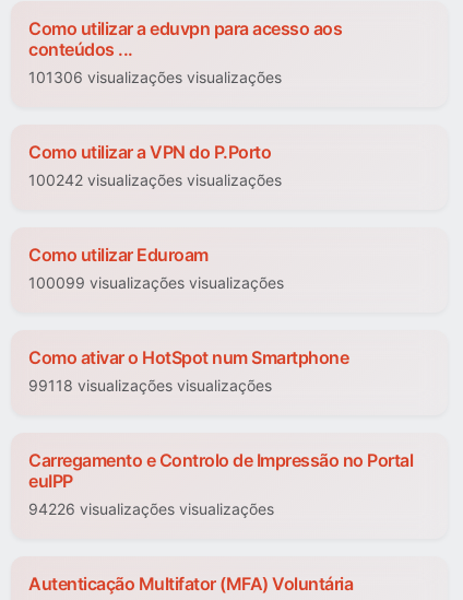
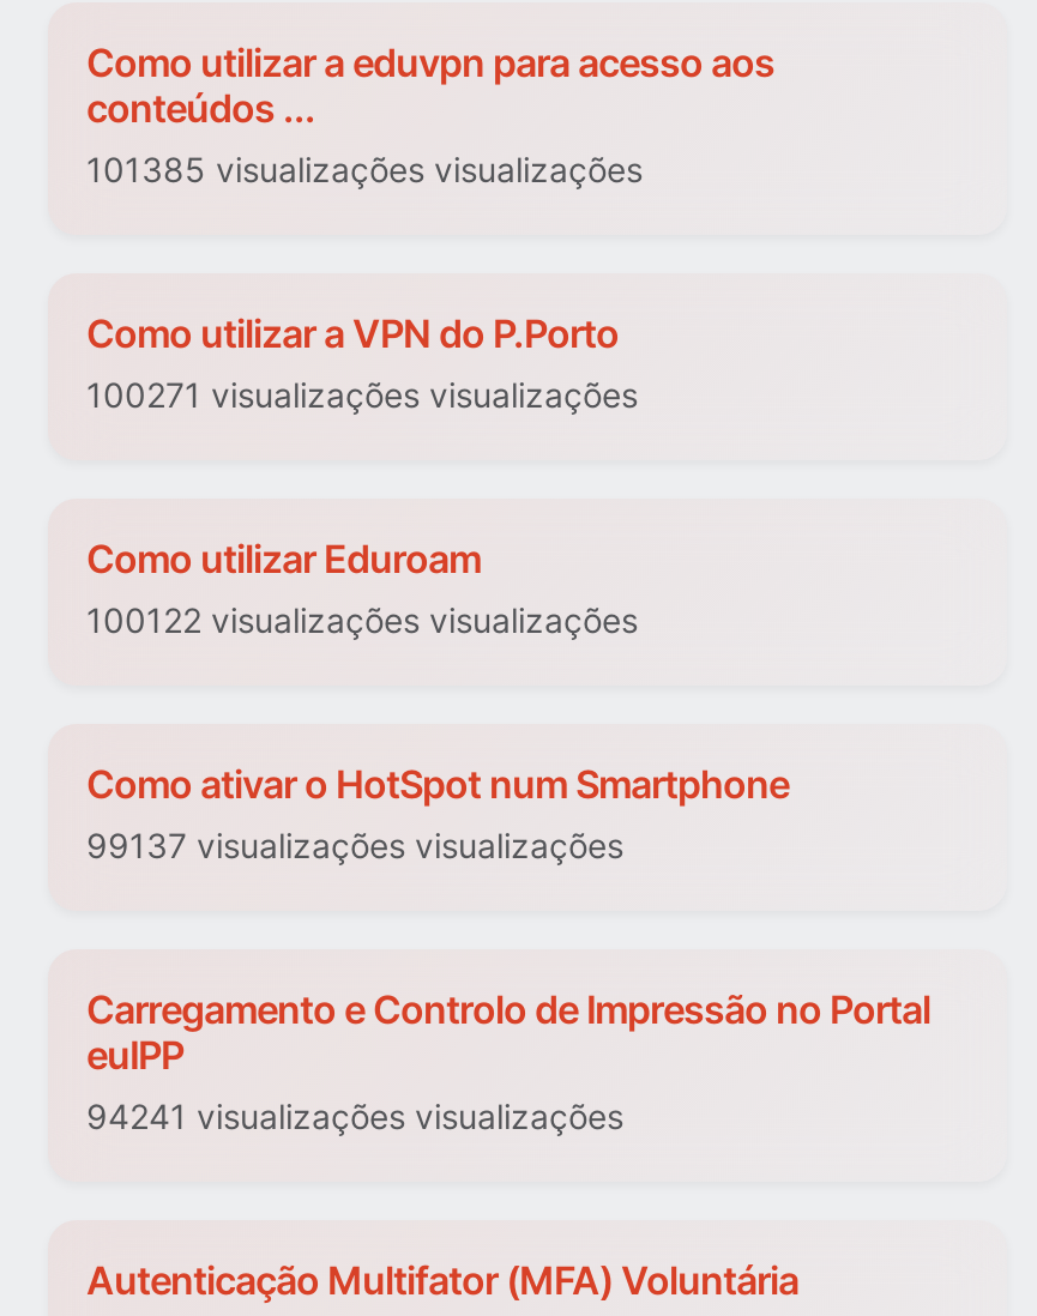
[28,68,282,87] 101306 visualizações visualizações -> [86,150,643,191] 101385 visualizações visualizações
[28,171,282,190] 100242 visualizações visualizações -> [86,375,638,416] 100271 visualizações visualizações
[28,274,284,292] 100099 visualizações visualizações -> [86,600,638,641] 100122 visualizações visualizações
[28,377,272,395] 99118 visualizações visualizações -> [86,826,623,867] 99137 visualizações visualizações
[28,500,274,519] 94226 visualizações visualizações -> [86,1097,623,1137] 94241 visualizações visualizações

